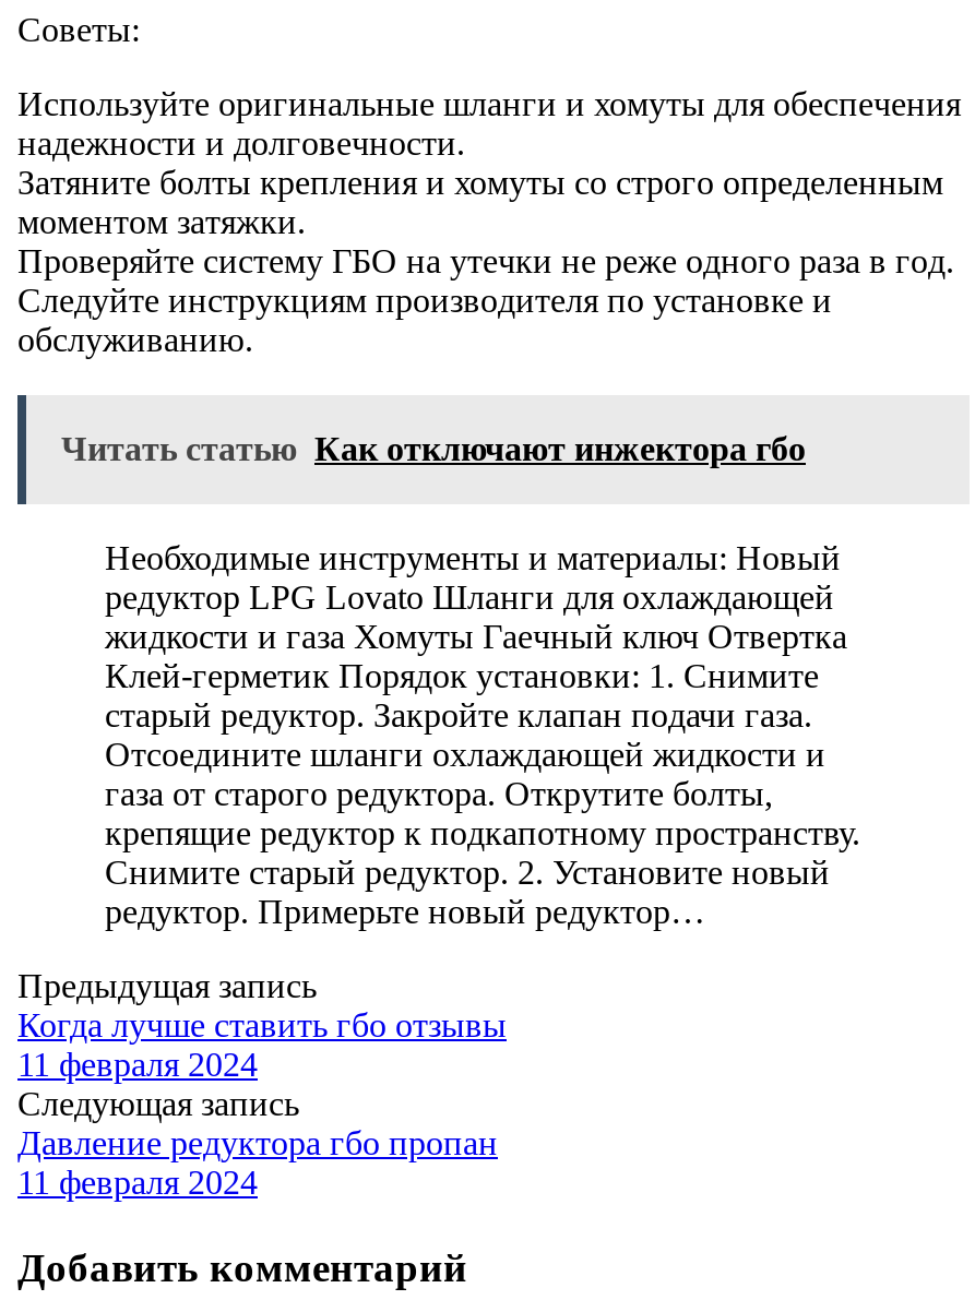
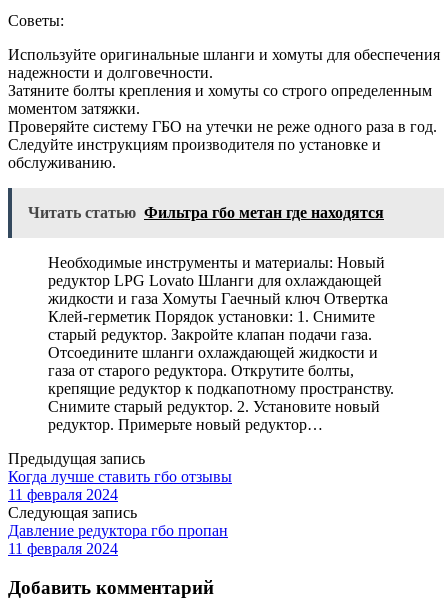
[61,431,806,468] Читать статью Как отключают инжектора гбо -> [28,204,384,221] Читать статью Фильтра гбо метан где находятся

